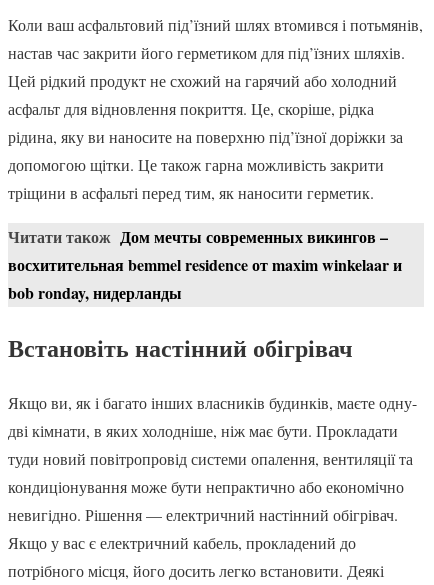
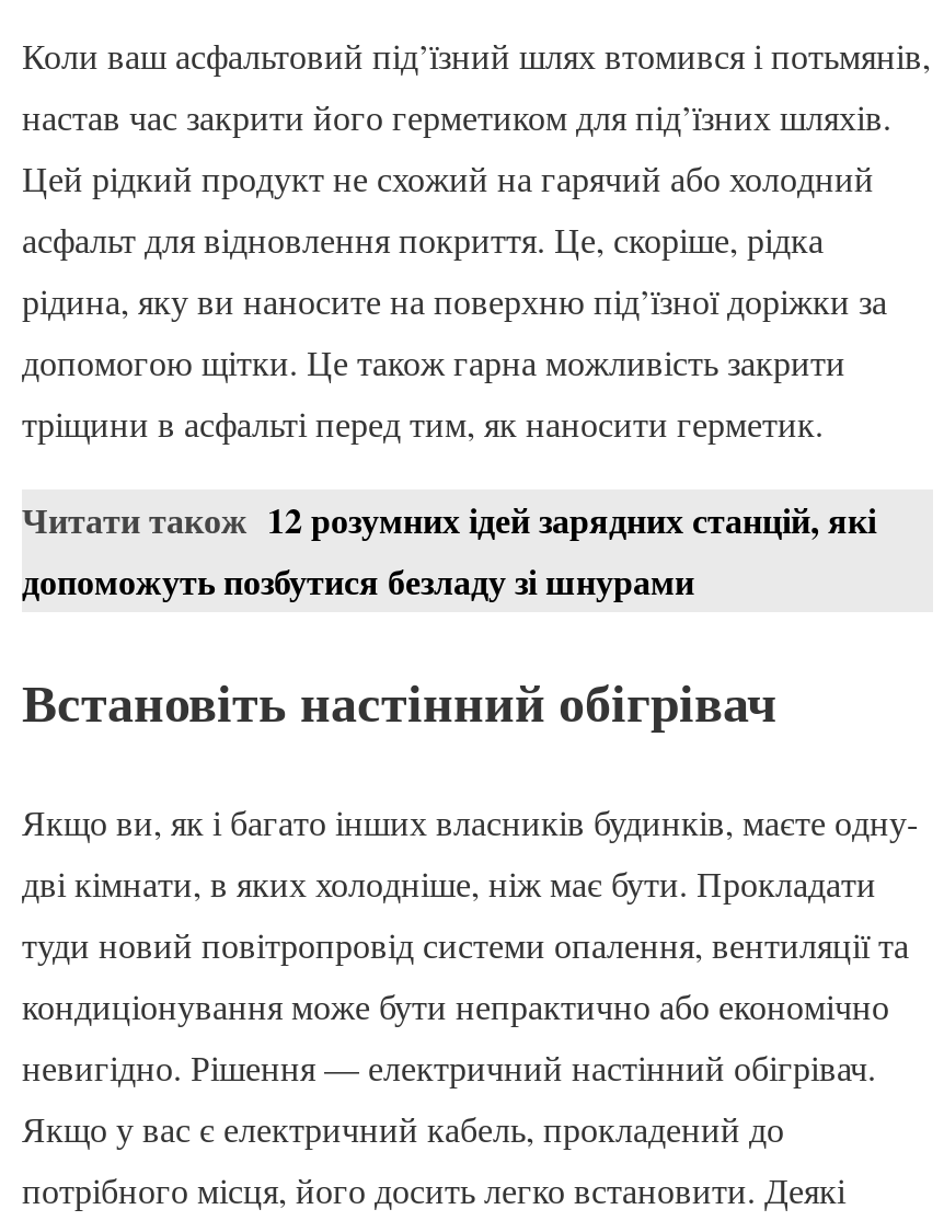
[8,225,402,304] Читати також Дом мечты современных викингов – | восхитительная bemmel residence от maxim winkelaar и | bob ronday, нидерланды -> [22,494,876,606] Читати також 12 розумних ідей зарядних станцій, які | допоможуть позбутися безладу зі шнурами

